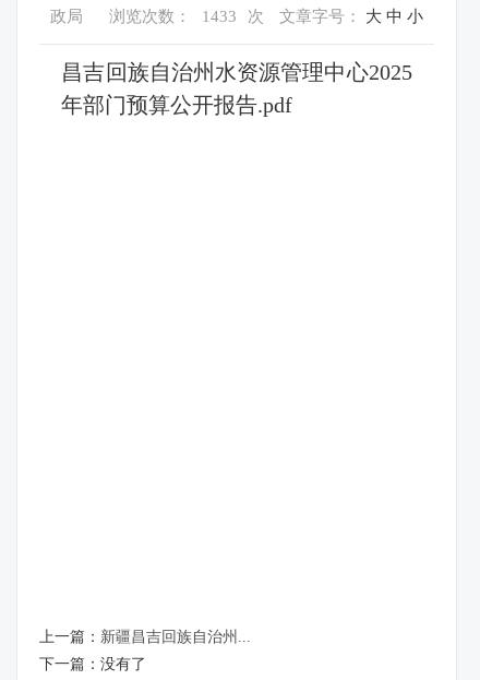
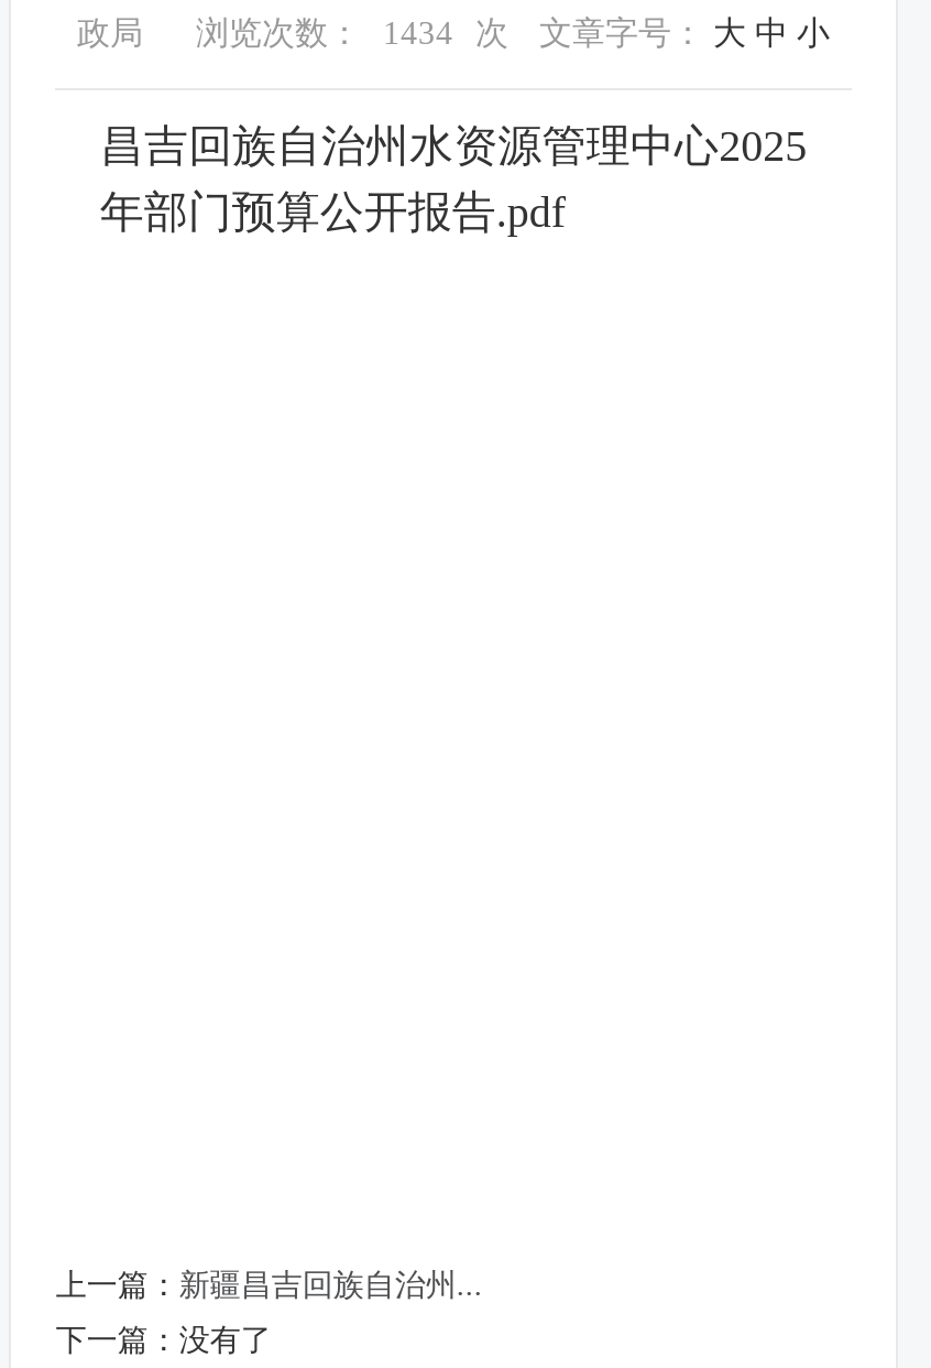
[50,7,423,25] 政局 浏览次数： 1433 次 文章字号：大 中 小 -> [77,15,830,50] 政局 浏览次数： 1434 次 文章字号：大 中 小

